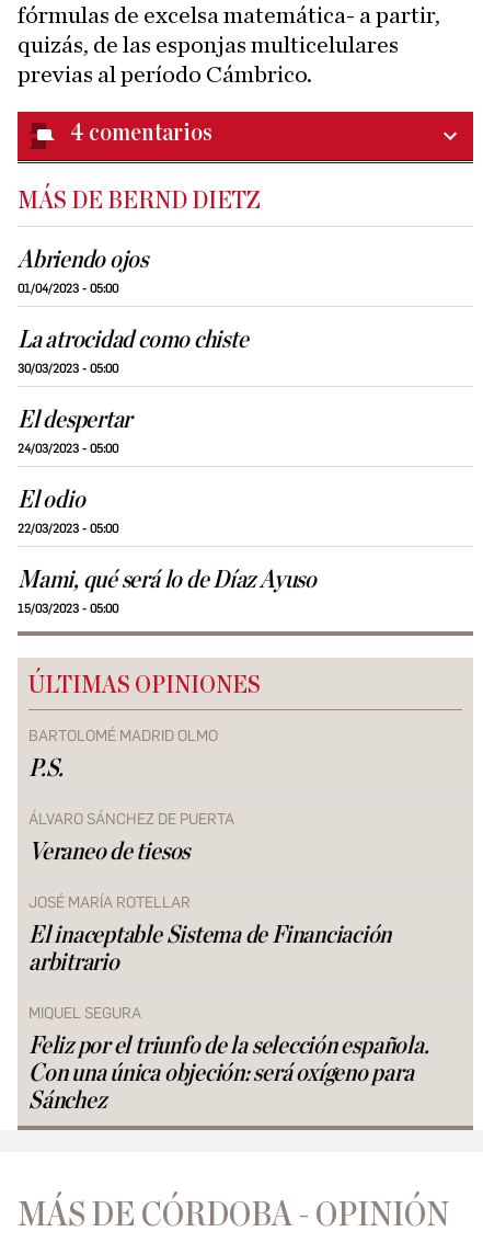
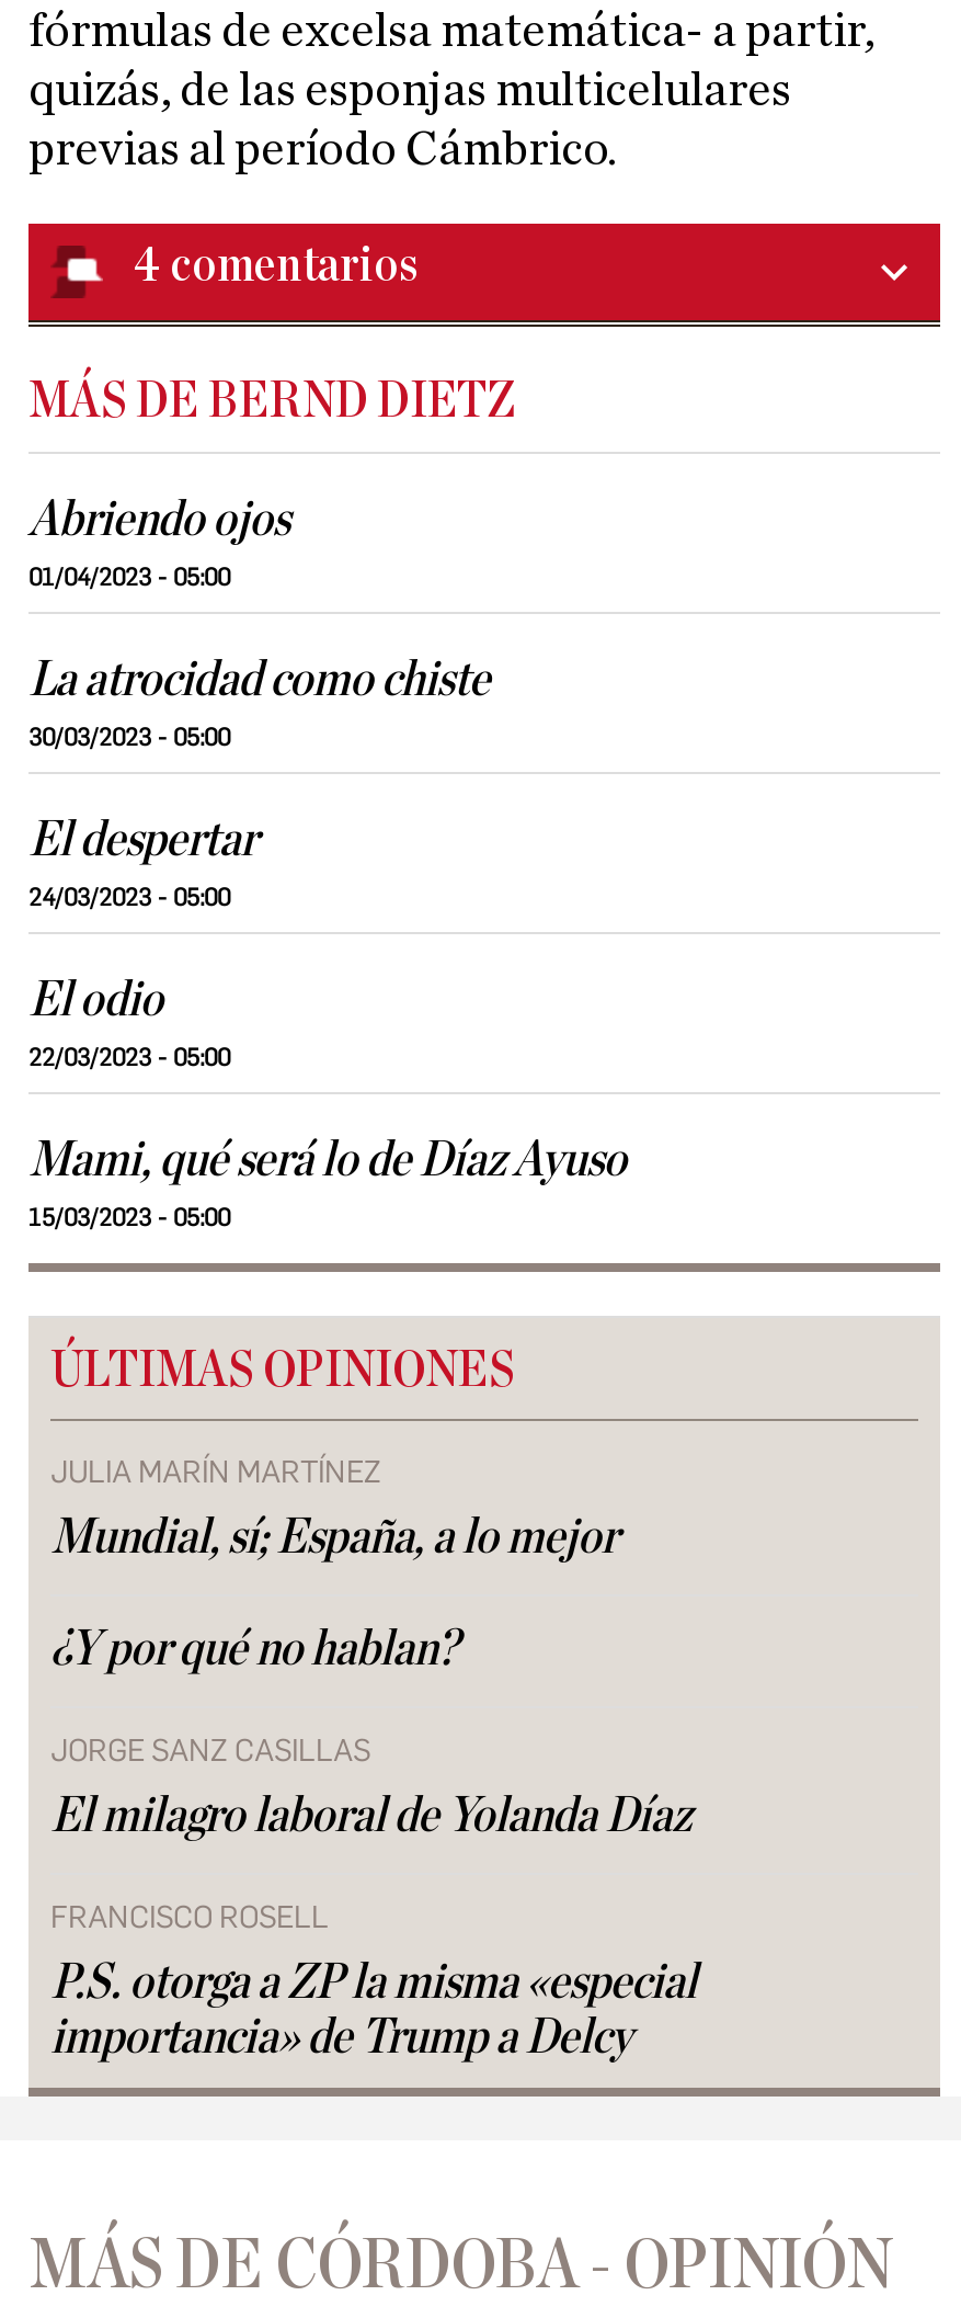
[28,727,218,782] BARTOLOMÉ MADRID OLMO | P.S. -> [50,1454,618,1564] JULIA MARÍN MARTÍNEZ | Mundial, sí; España, a lo mejor
[28,810,234,865] ÁLVARO SÁNCHEZ DE PUERTA | Veraneo de tiesos -> [50,1625,458,1675] ¿Y por qué no hablan?
[28,893,391,976] JOSÉ MARÍA ROTELLAR | El inaceptable Sistema de Financiación | arbitrario -> [50,1732,691,1842] JORGE SANZ CASILLAS | El milagro laboral de Yolanda Díaz
[28,1004,429,1114] MIQUEL SEGURA | Feliz por el triunfo de la selección española. | Con una única objeción: será oxígeno para | Sánchez -> [50,1899,697,2064] FRANCISCO ROSELL | P.S. otorga a ZP la misma «especial | importancia» de Trump a Delcy

